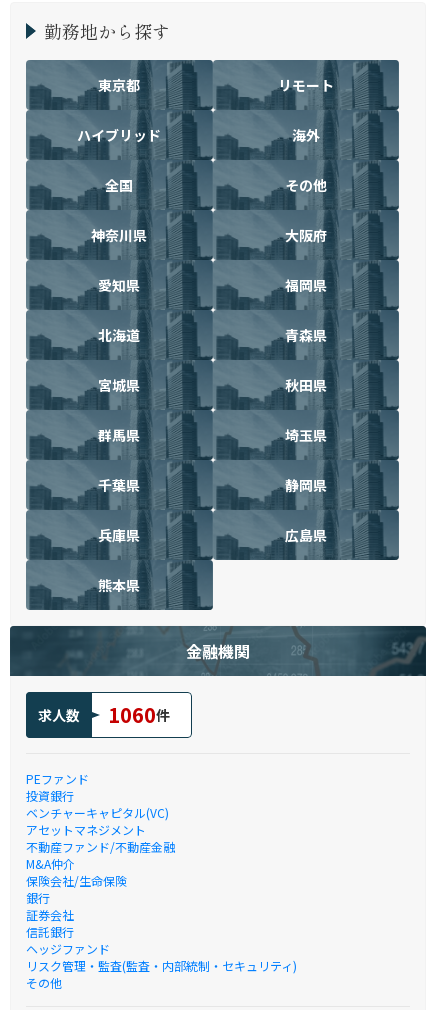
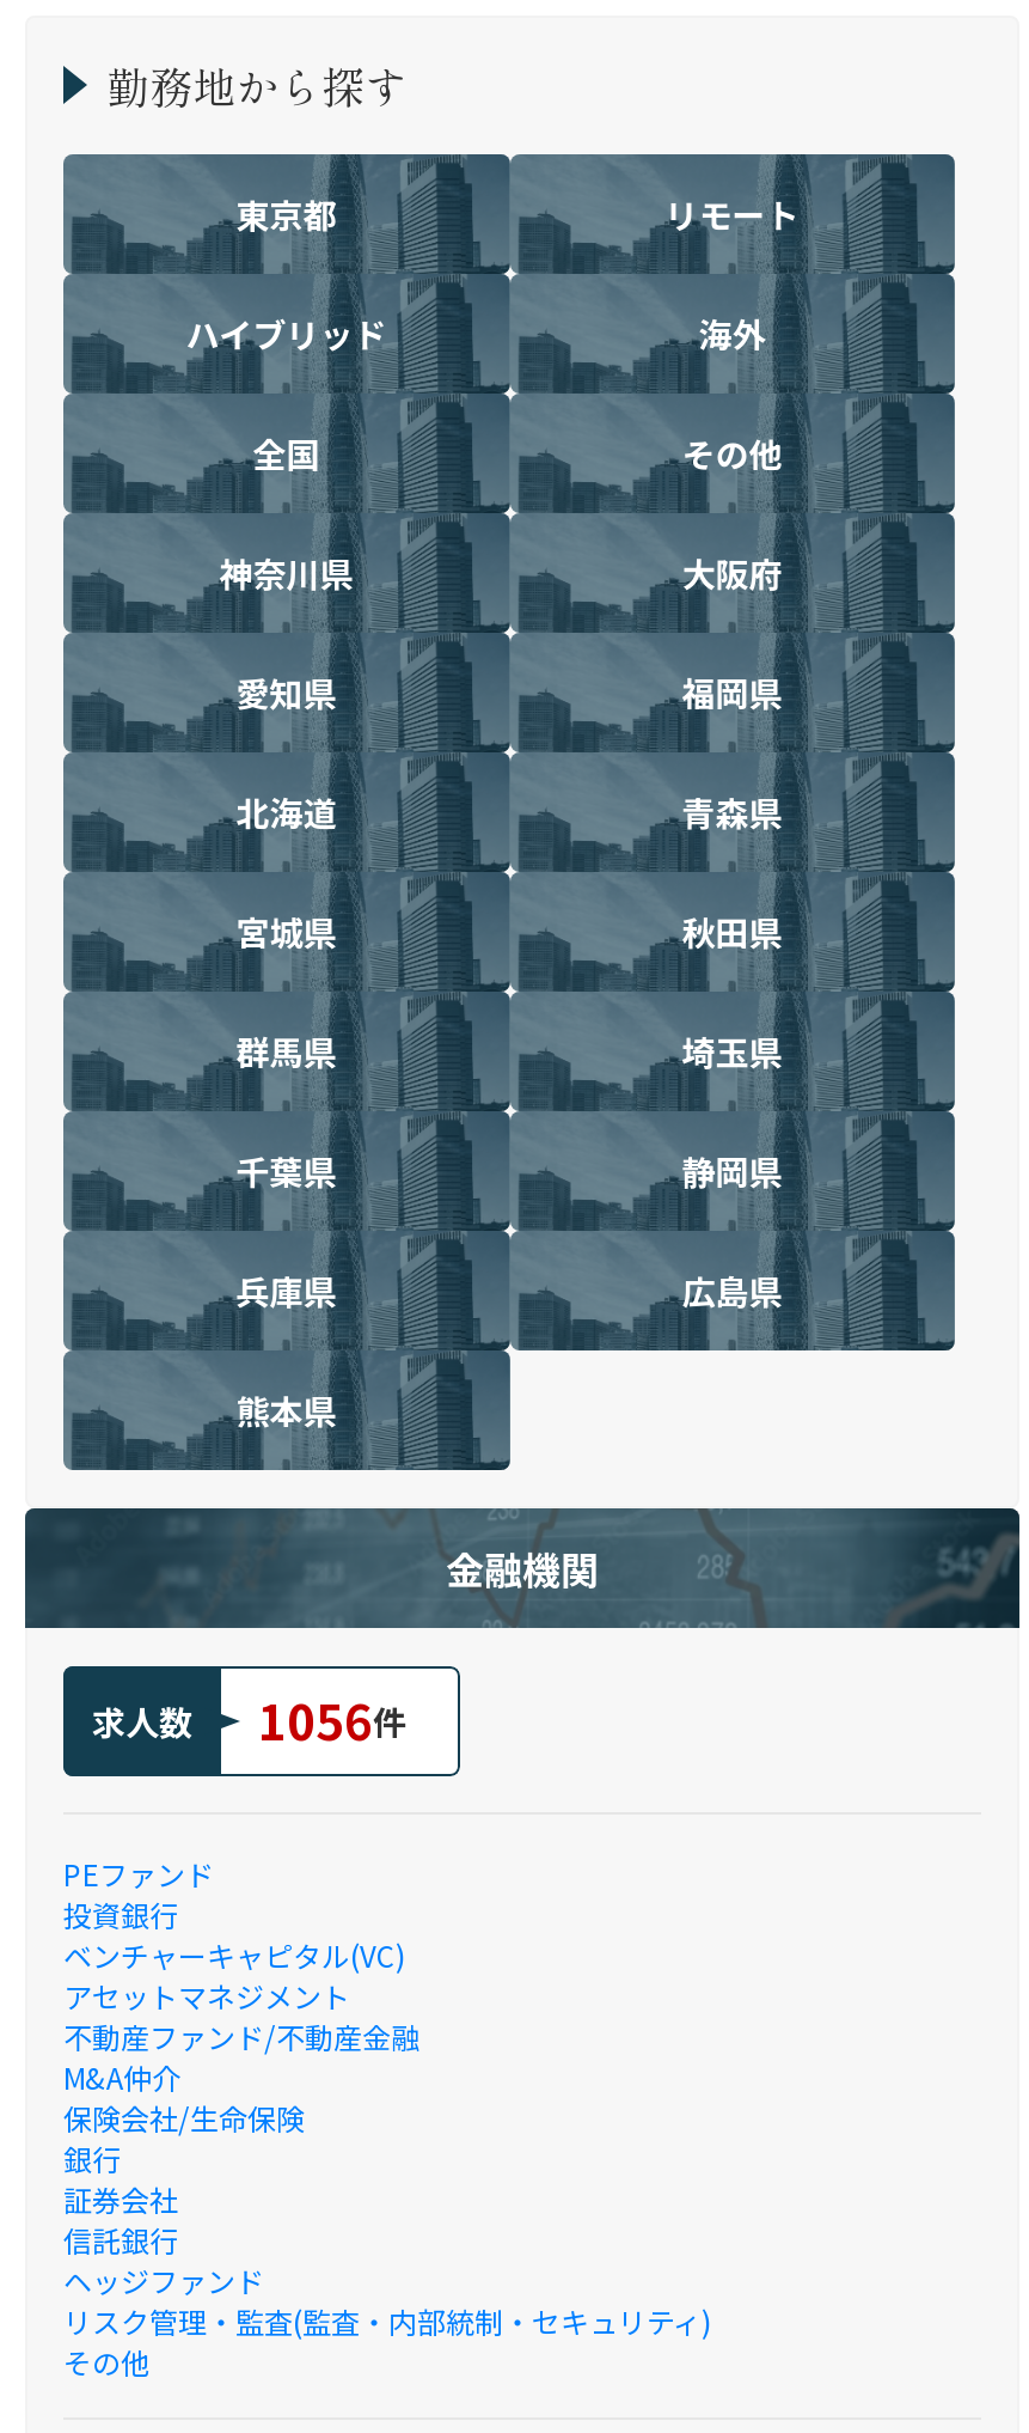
[38,700,169,729] 求人数 1060件 -> [92,1685,406,1755] 求人数 1056件

